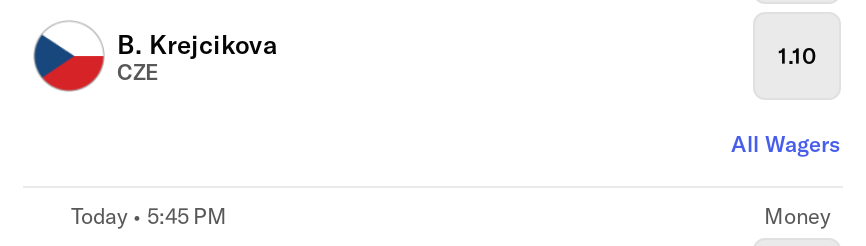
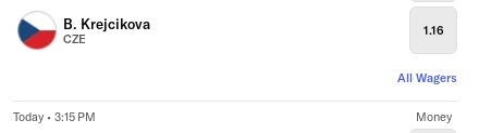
[778,41,816,69] 1.10 -> [423,22,443,37] 1.16
[71,202,227,230] Today • 5:45 PM -> [13,109,96,124] Today • 3:15 PM

